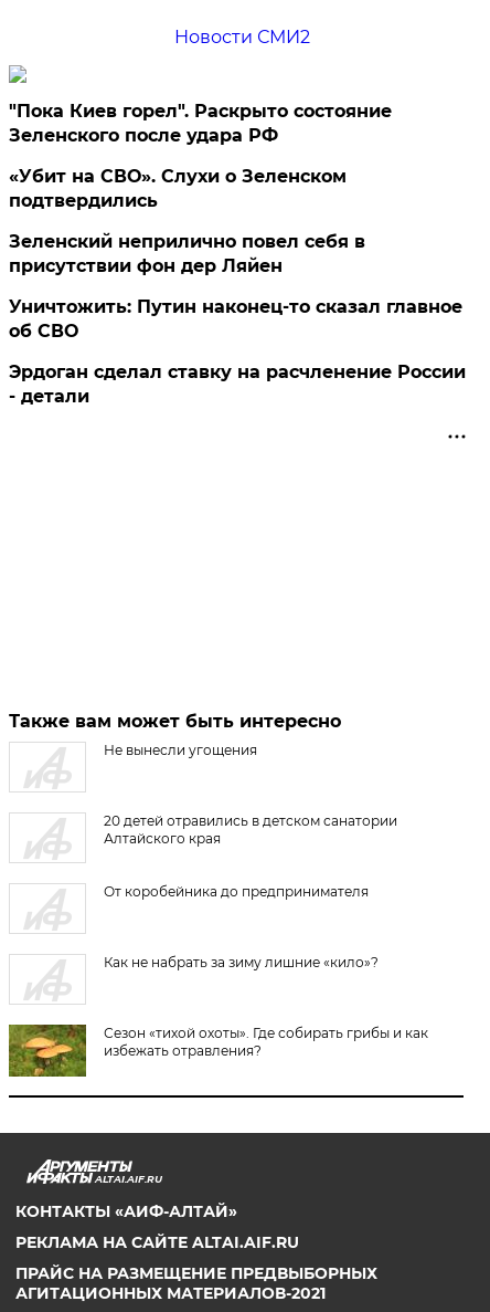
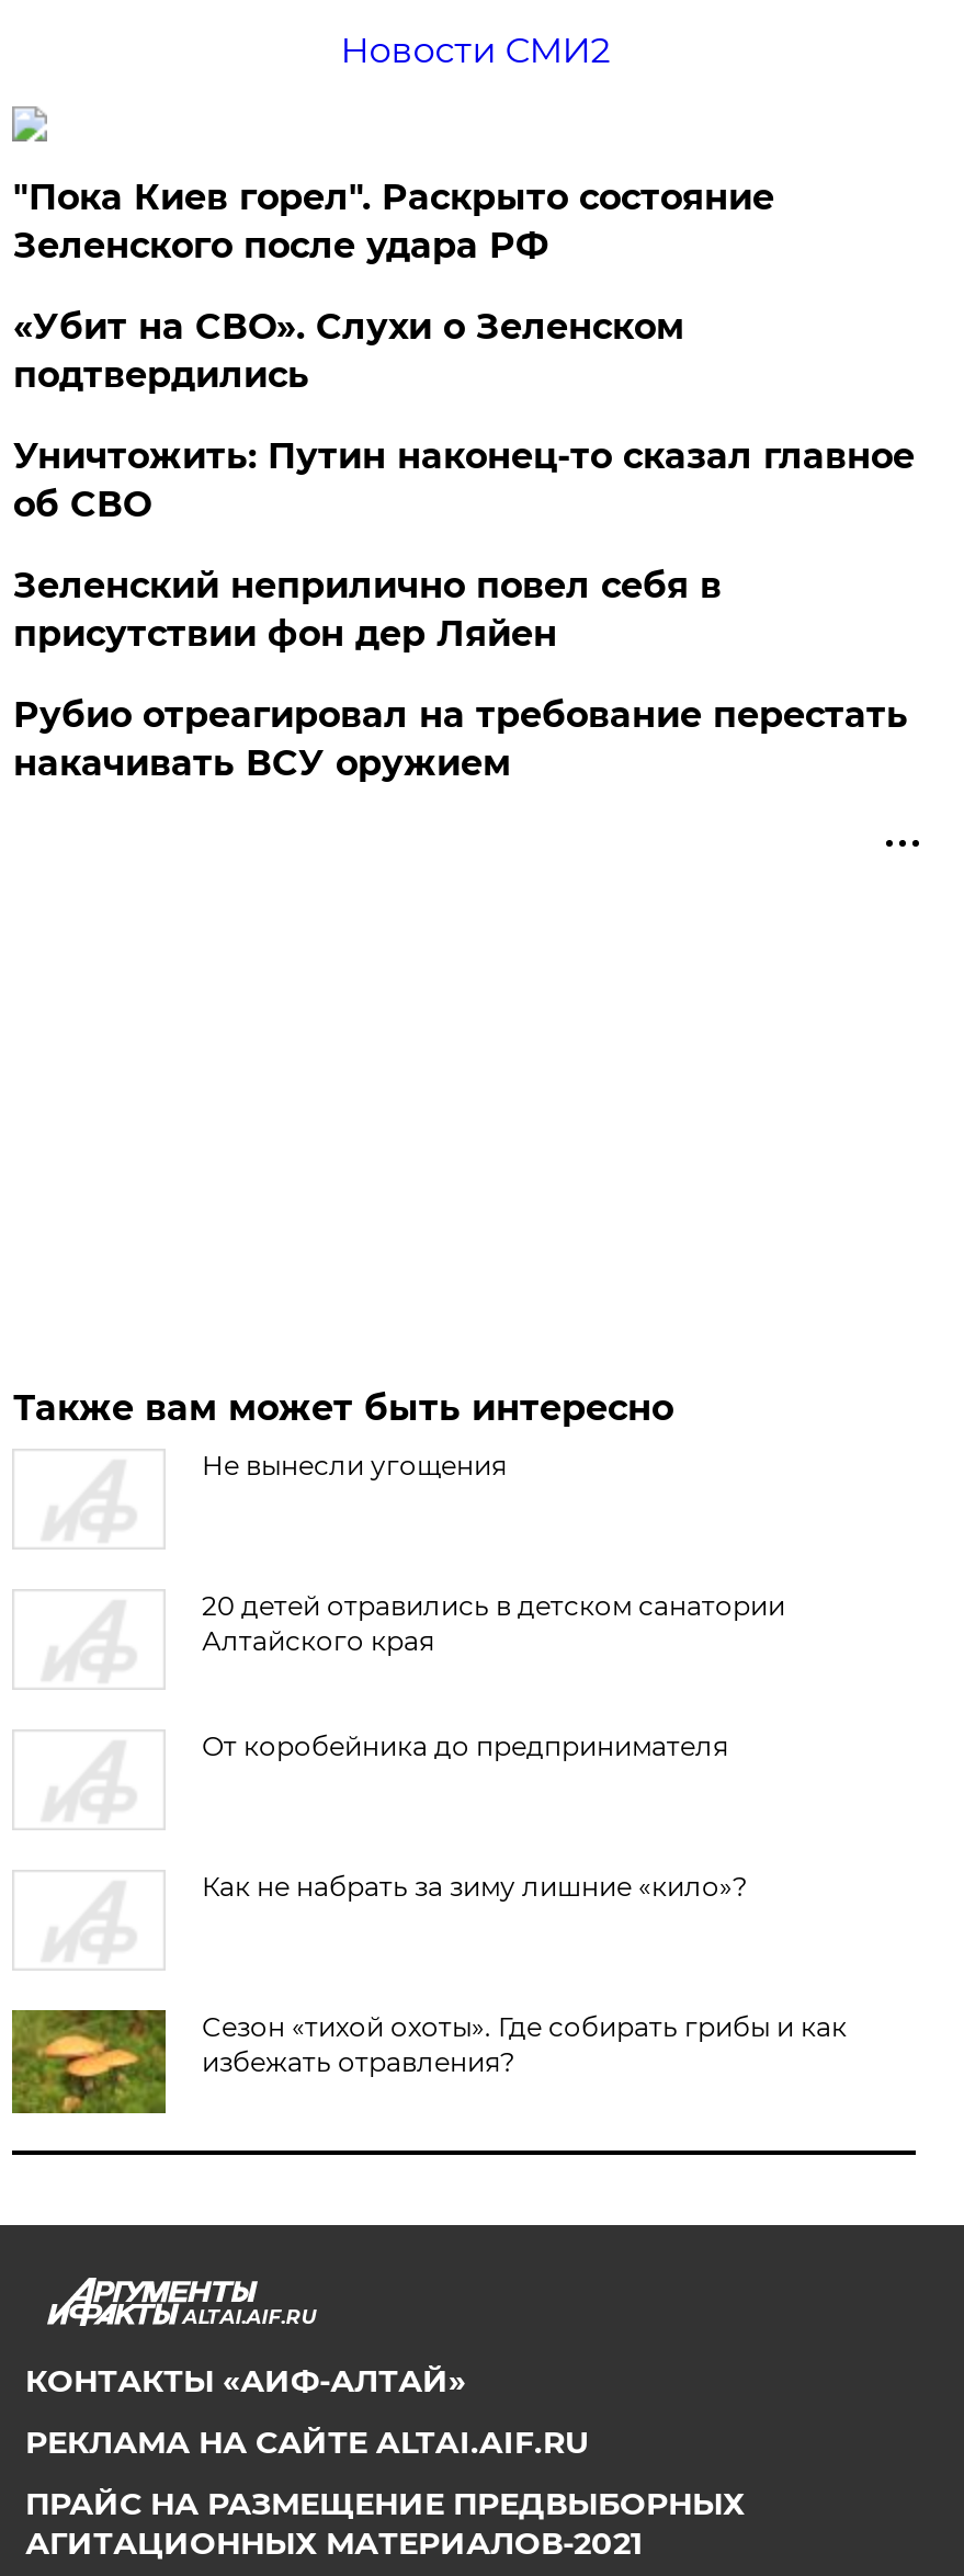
moved [9,231,366,276] -> [13,565,721,655]: Зеленский неприлично повел cебя в | присутствии фон дер Ляйен
moved [9,296,463,342] -> [13,435,914,525]: Уничтожить: Путин наконец-то сказал главное | об СВО
[9,361,466,407] Эрдоган сделал ставку на расчленение России | - детали -> [13,694,908,784] Рубио отреагировал на требование перестать | накачивать ВСУ оружием

